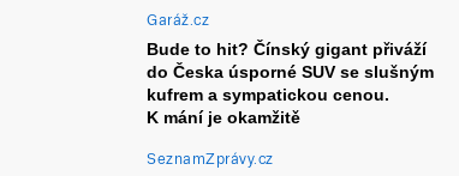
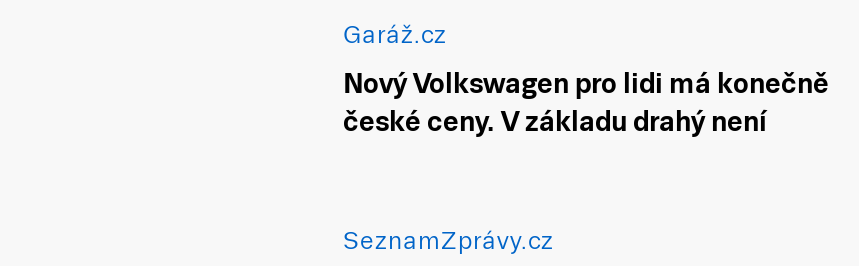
[147,40,434,127] Bude to hit? Čínský gigant přiváží | do Česka úsporné SUV se slušným | kufrem a sympatickou cenou. | K mání je okamžitě -> [343,67,829,137] Nový Volkswagen pro lidi má konečně | české ceny. V základu drahý není

